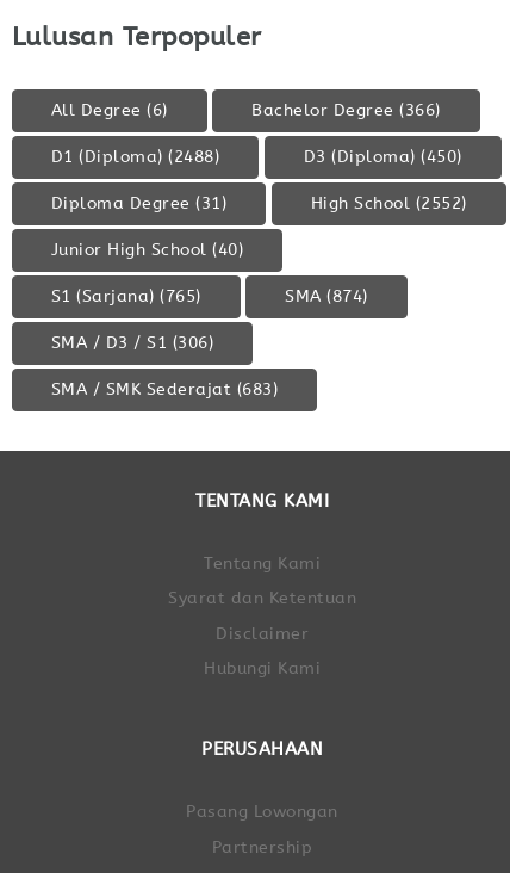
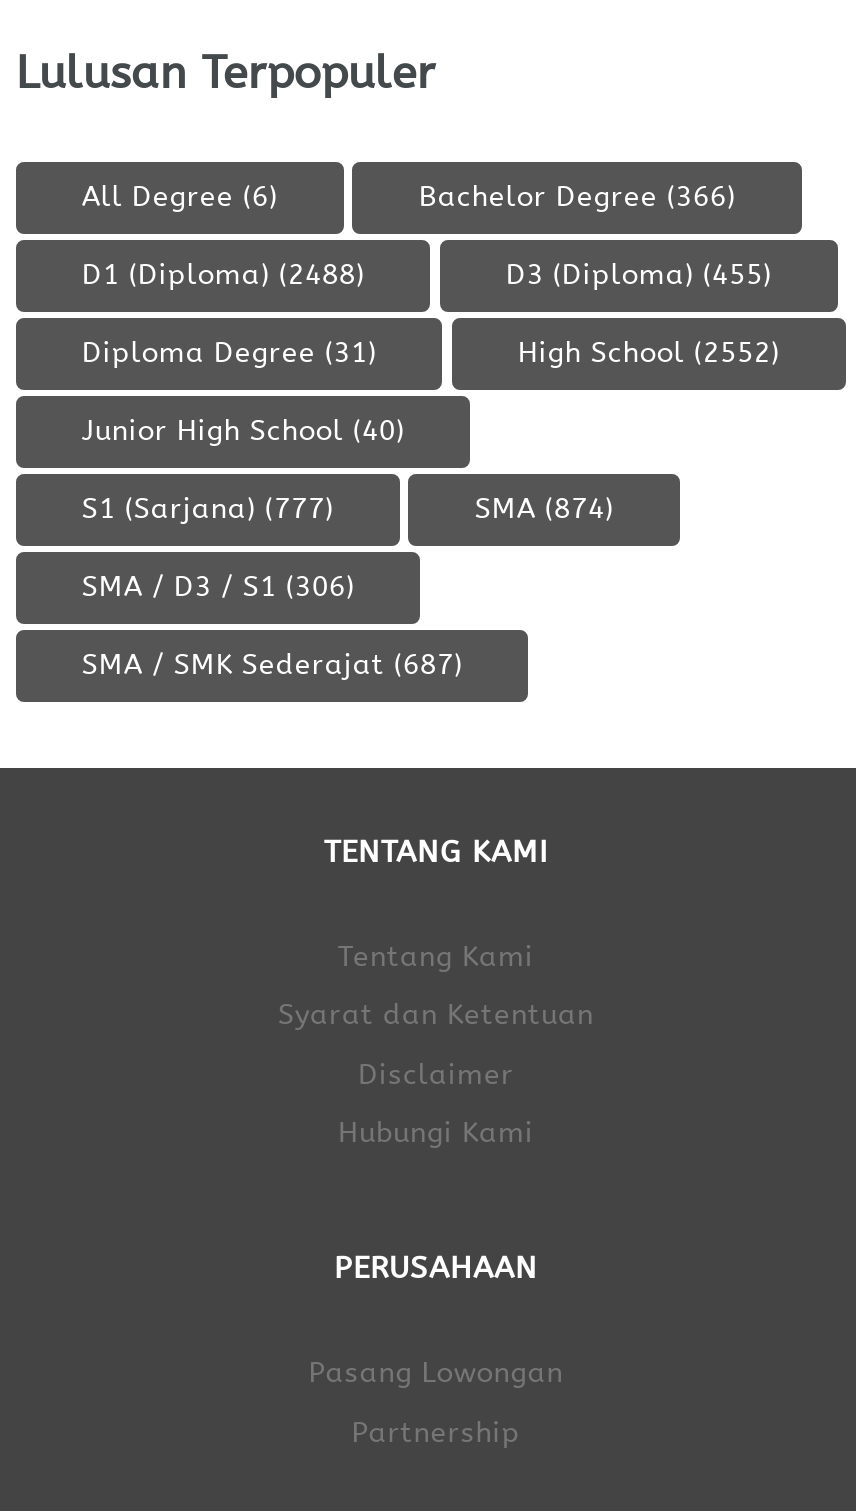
[304,146,462,166] D3 (Diploma) (450) -> [506,257,772,291] D3 (Diploma) (455)
[51,286,201,306] S1 (Sarjana) (765) -> [82,491,334,525] S1 (Sarjana) (777)
[51,379,278,399] SMA / SMK Sederajat (683) -> [82,647,463,681] SMA / SMK Sederajat (687)

